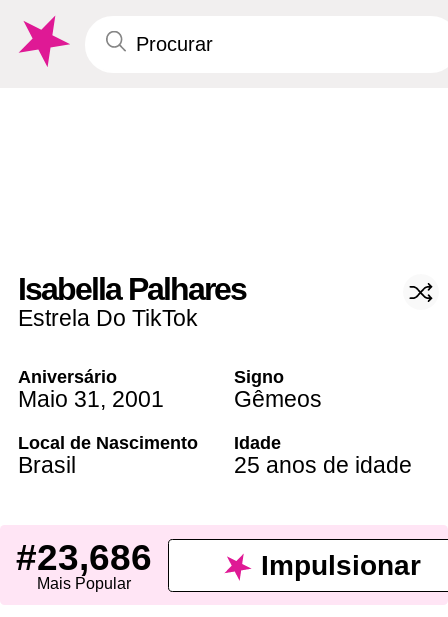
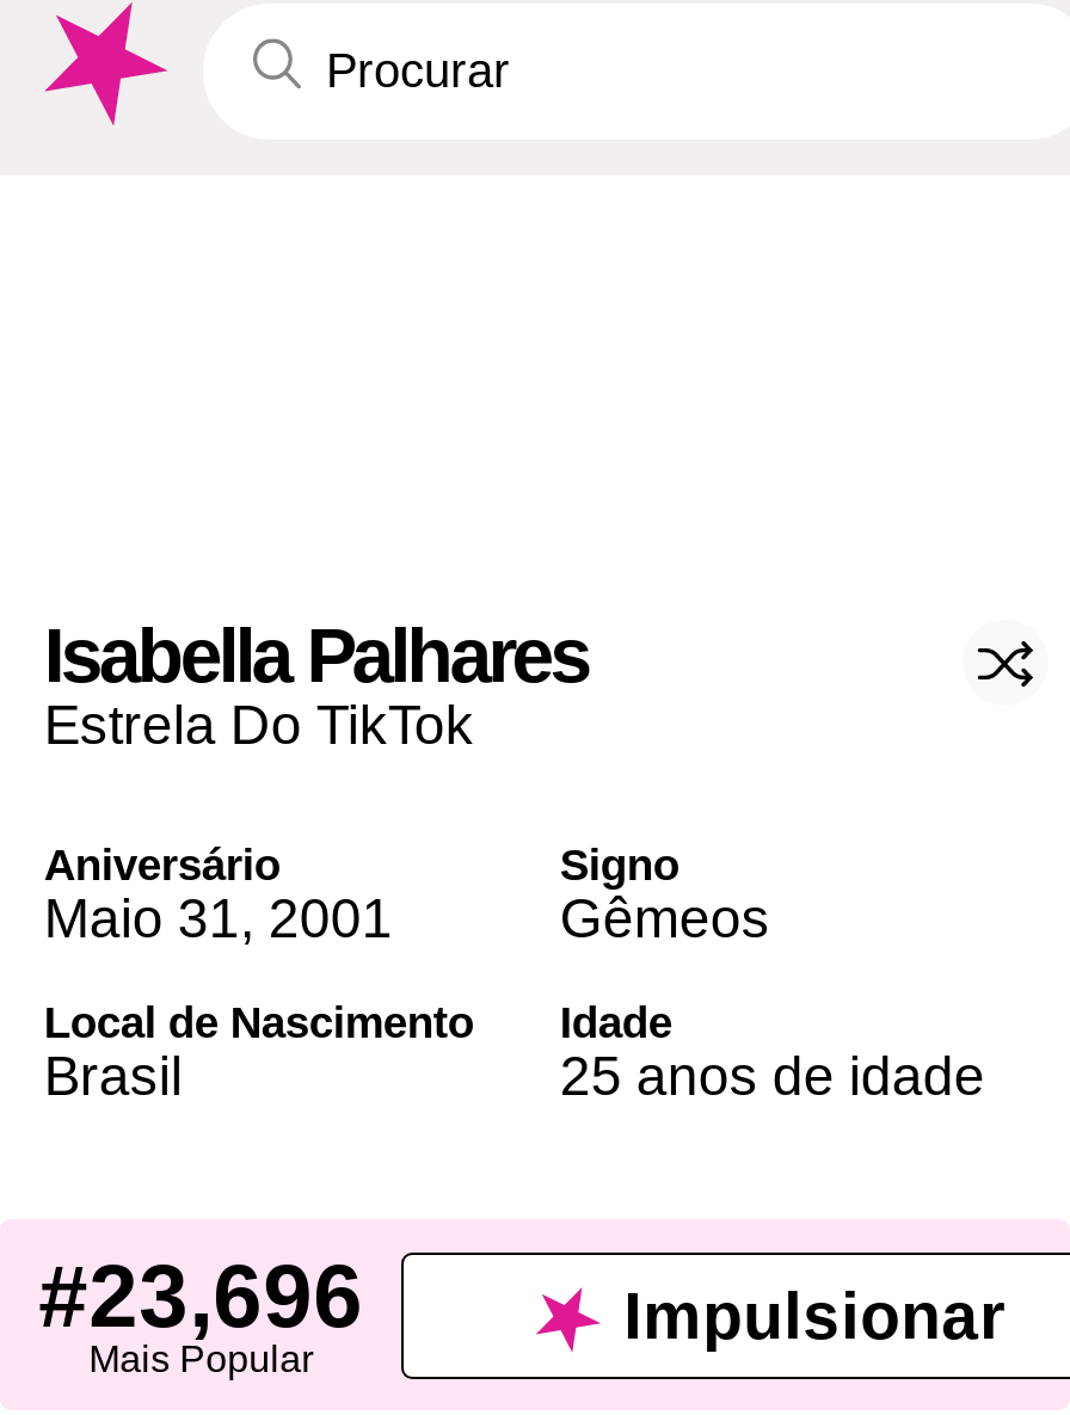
[16,536,152,577] #23,686 -> [38,1247,363,1345] #23,696

